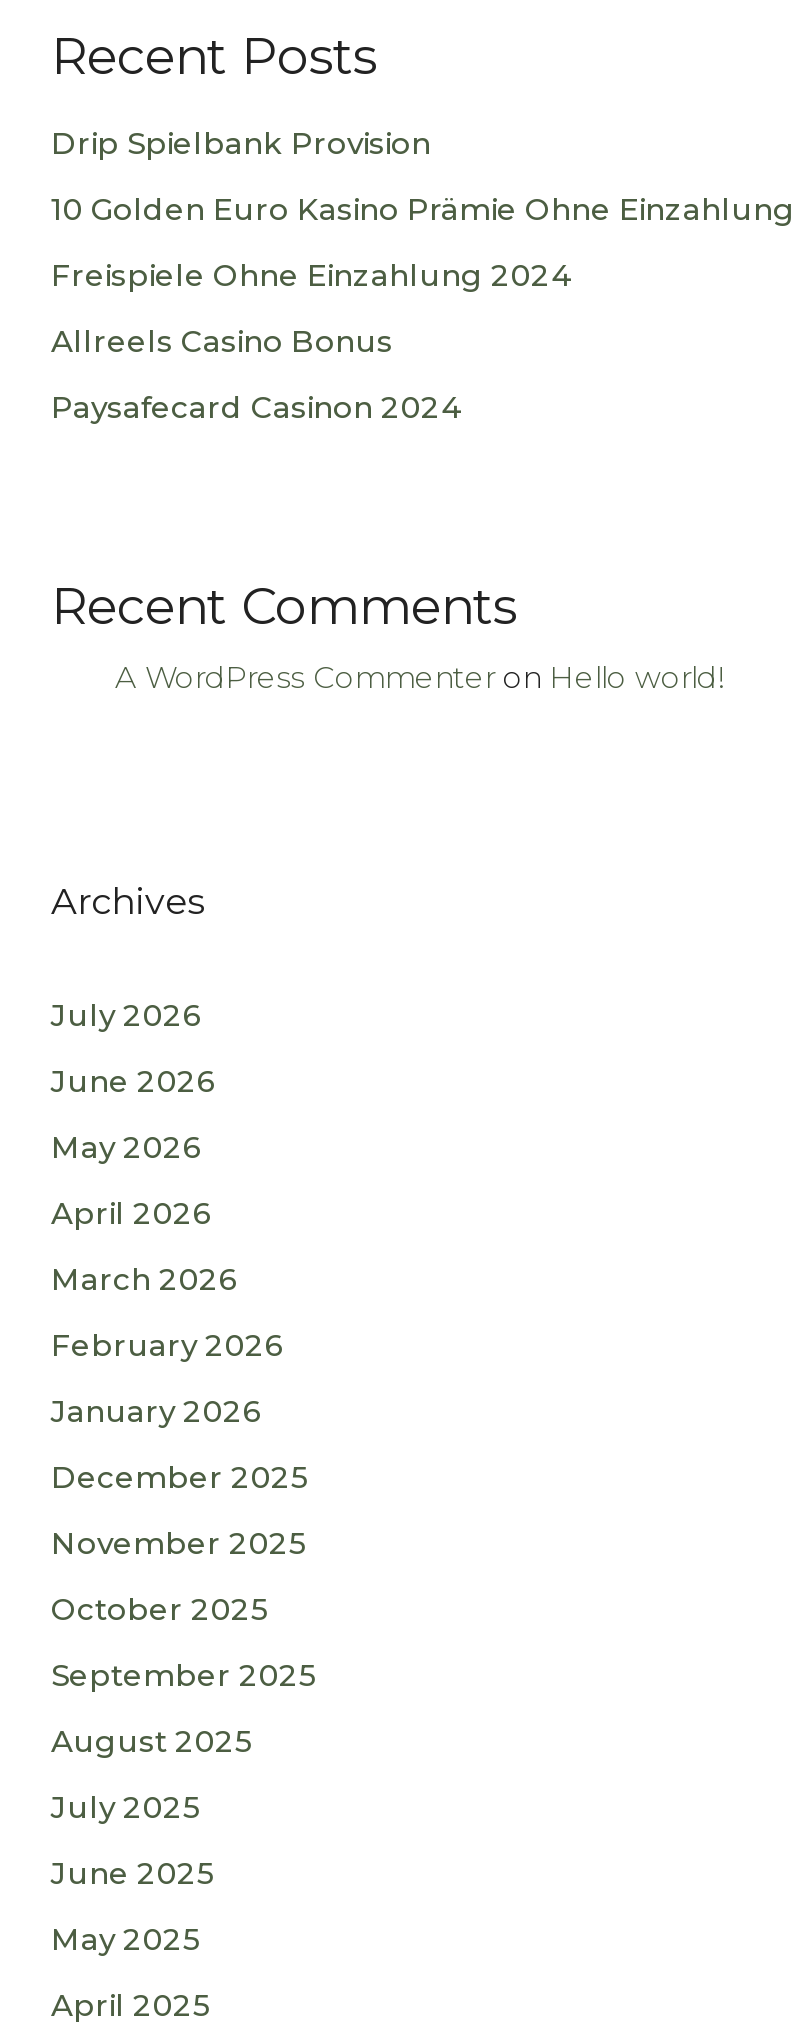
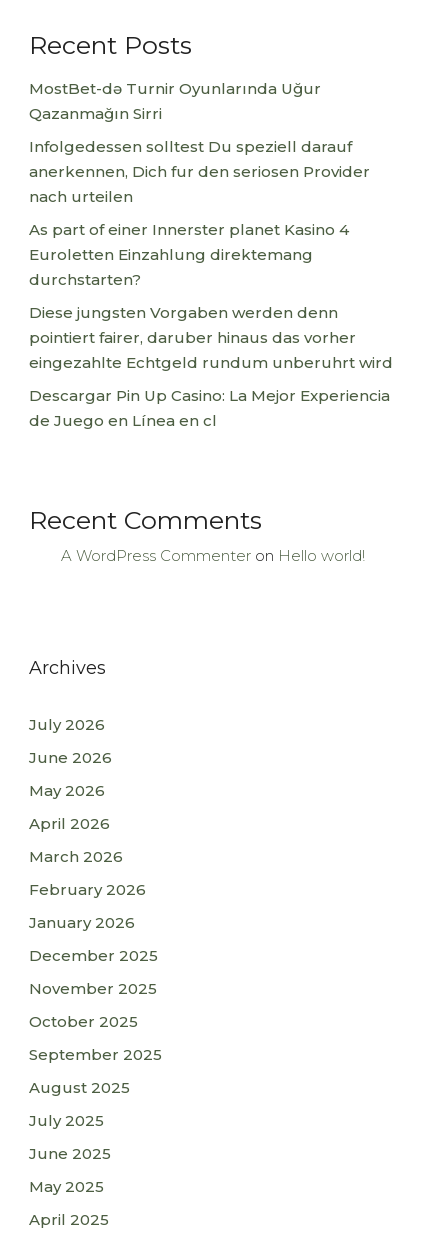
[51,124,431,162] Drip Spielbank Provision -> [29,79,321,123] MostBet-də Turnir Oyunlarında Uğur | Qazanmağın Sirri
[51,190,795,228] 10 Golden Euro Kasino Prämie Ohne Einzahlung -> [29,137,370,206] Infolgedessen solltest Du speziell darauf | anerkennen, Dich fur den seriosen Provider | nach urteilen
[51,256,571,294] Freispiele Ohne Einzahlung 2024 -> [29,220,349,289] As part of einer Innerster planet Kasino 4 | Euroletten Einzahlung direktemang | durchstarten?
[51,322,393,360] Allreels Casino Bonus -> [29,303,393,372] Diese jungsten Vorgaben werden denn | pointiert fairer, daruber hinaus das vorher | eingezahlte Echtgeld rundum unberuhrt wird
[51,388,461,426] Paysafecard Casinon 2024 -> [29,386,390,430] Descargar Pin Up Casino: La Mejor Experiencia | de Juego en Línea en cl

